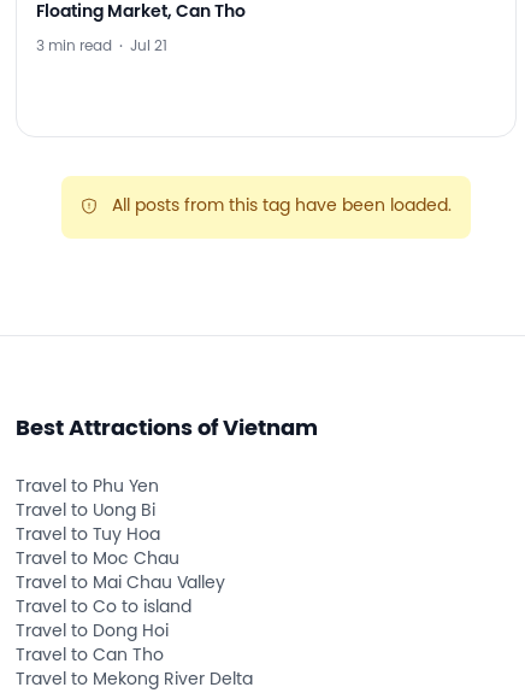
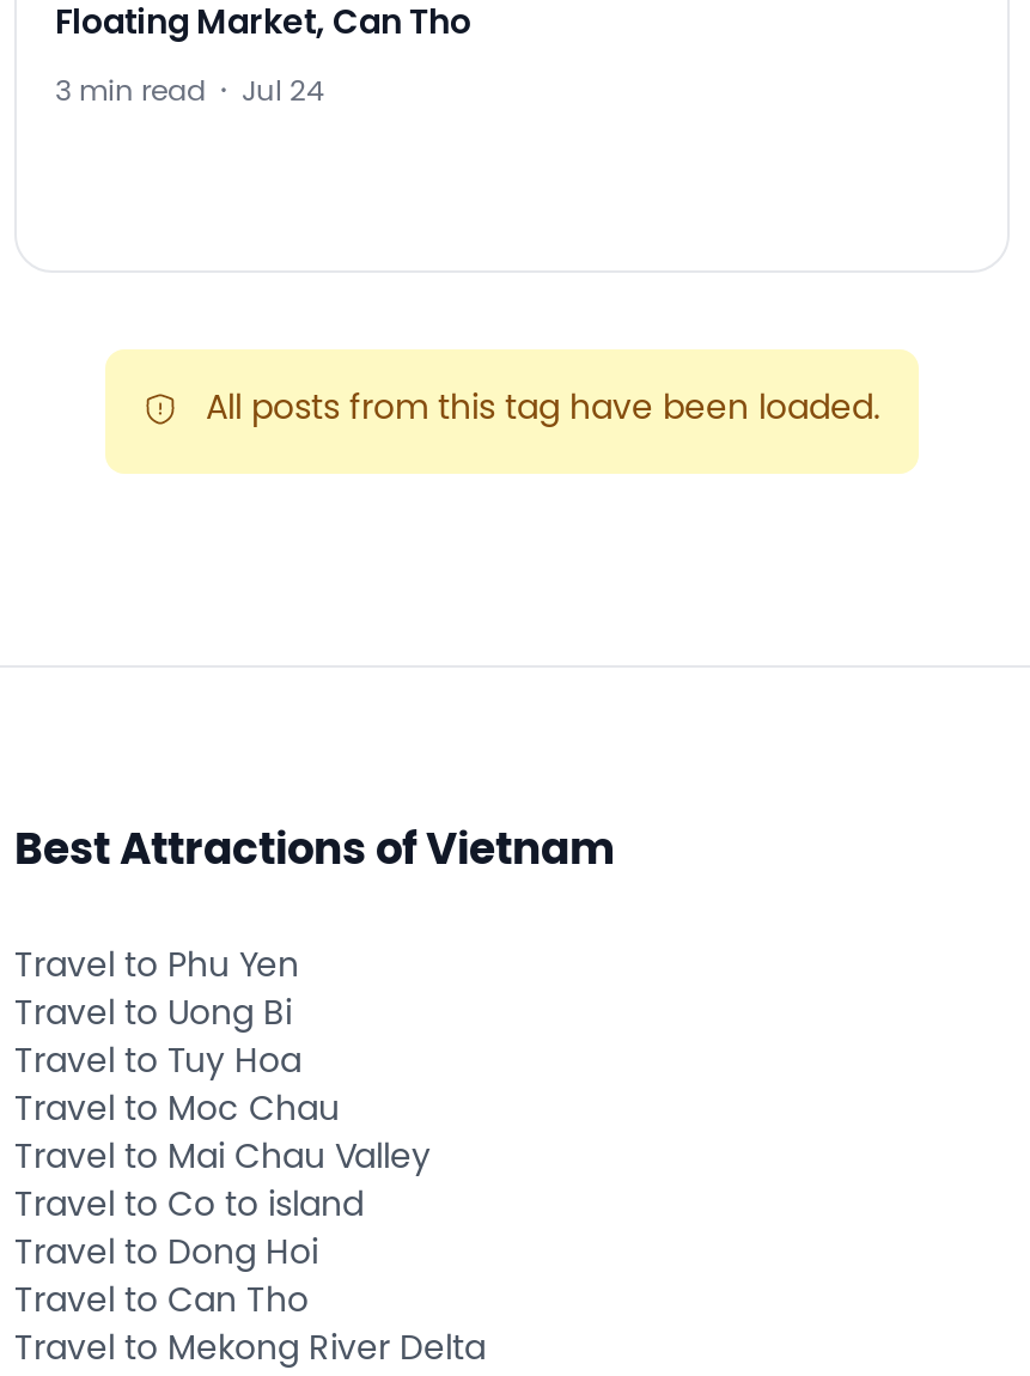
[36,39,167,54] 3 min read · Jul 21 -> [55,77,325,108] 3 min read · Jul 24

